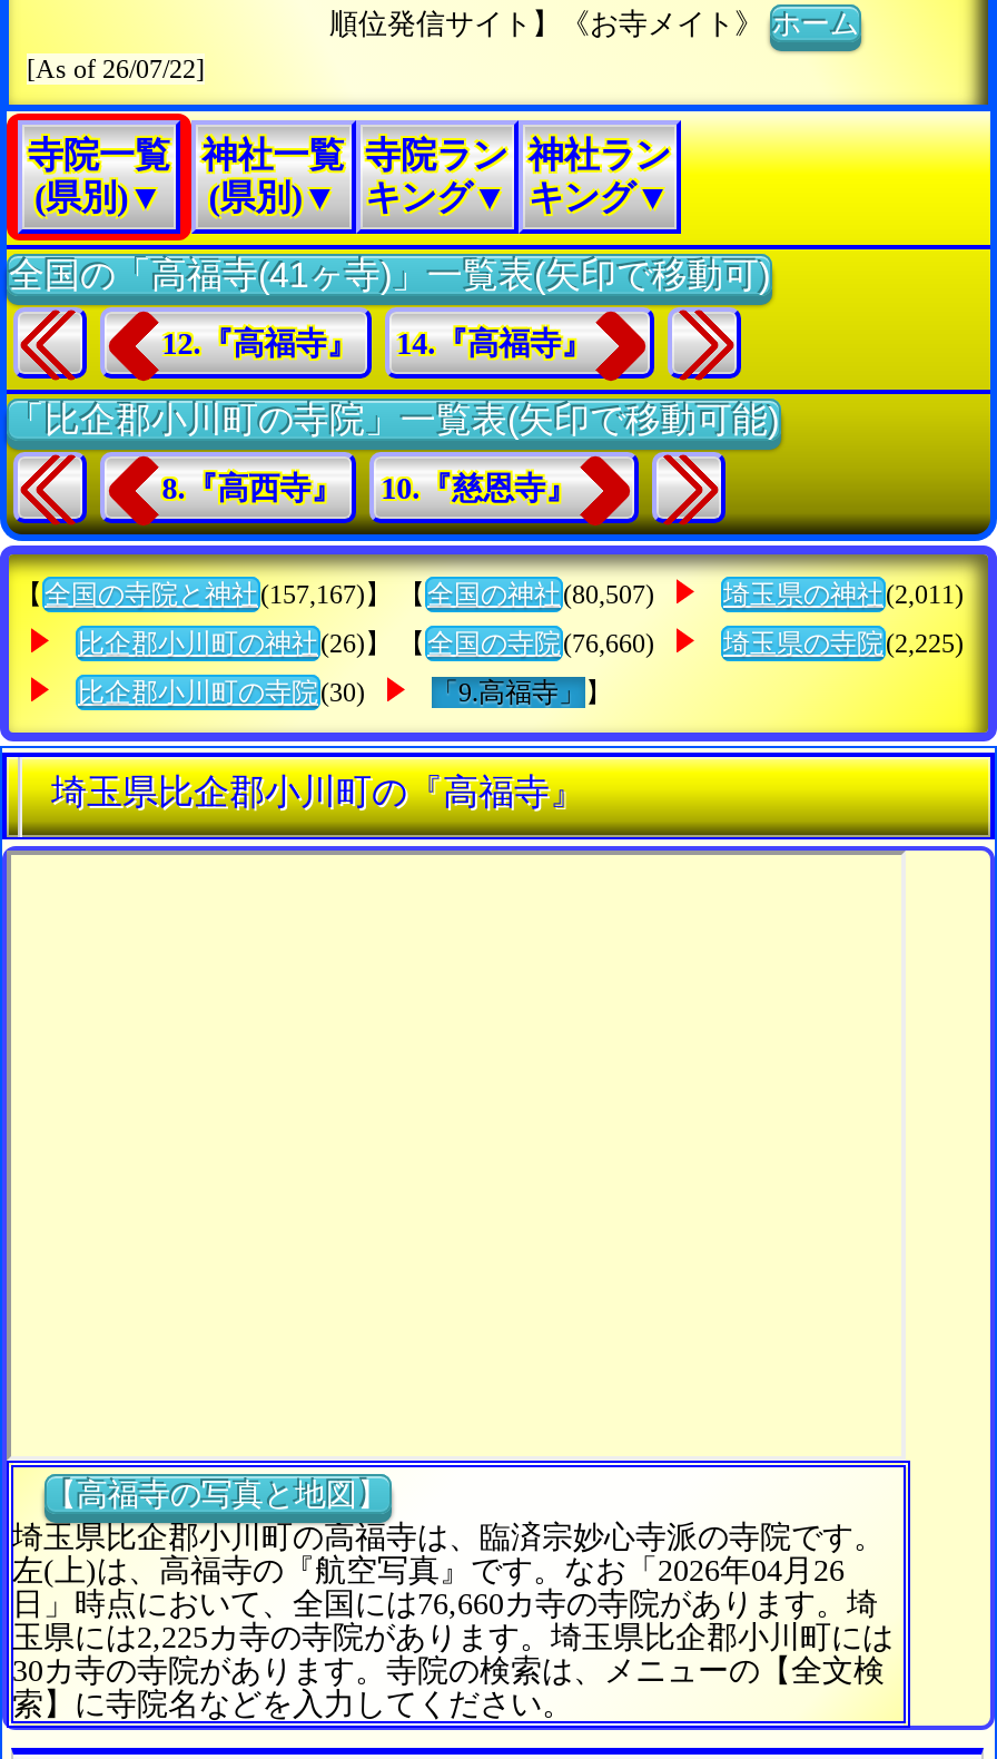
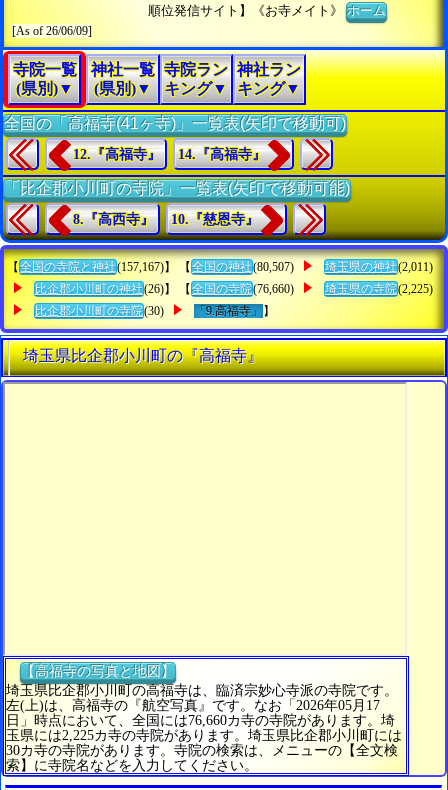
[27,53,205,85] [As of 26/07/22] -> [12,24,92,38] [As of 26/06/09]
[12,1554,845,1587] 左(上)は、高福寺の『航空写真』です。なお「2026年04月26 -> [5,698,379,713] 左(上)は、高福寺の『航空写真』です。なお「2026年05月17

